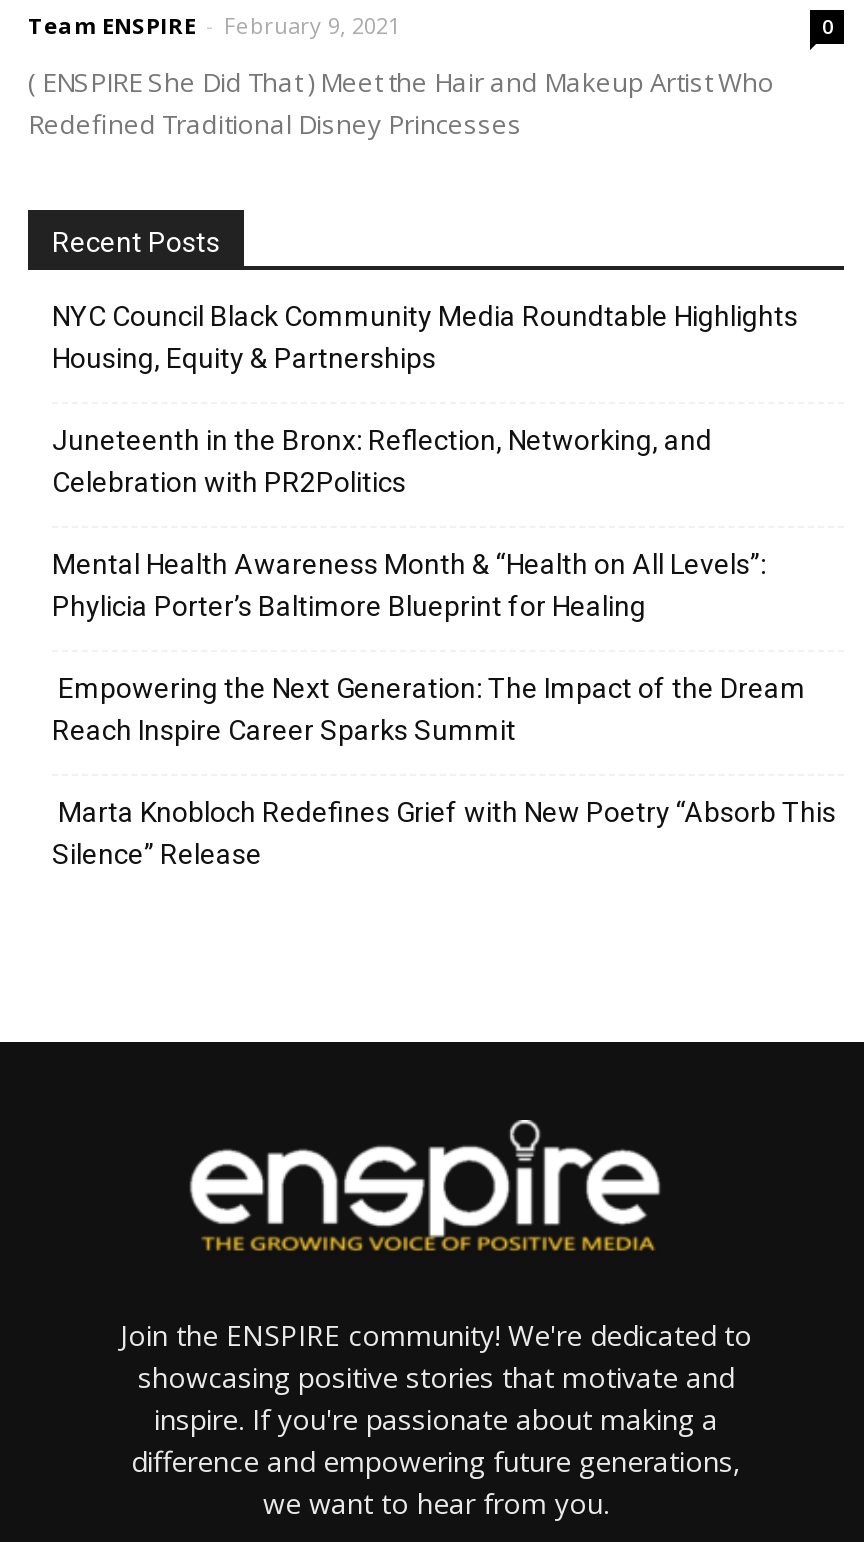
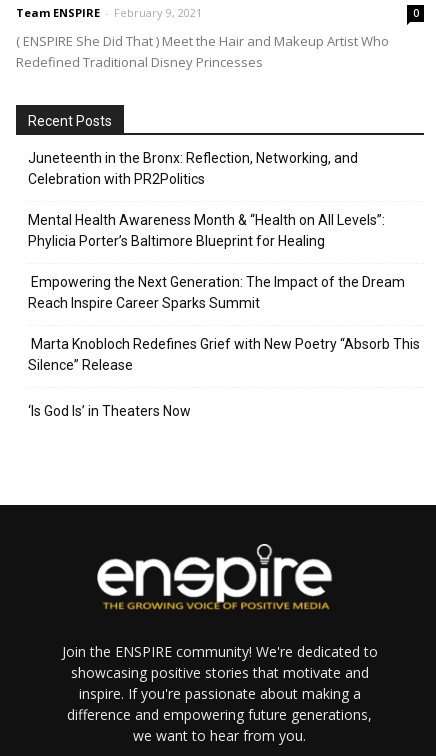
[52,301,798,375] NYC Council Black Community Media Roundtable Highlights | Housing, Equity & Partnerships -> none
moved [52,425,836,871] -> [28,150,420,373]: Juneteenth in the Bronx: Reflection, Networking, and | Celebration with PR2Politics | Mental Health Awareness Month & “Health on All Levels”: | Phylicia Porter’s Baltimore Blueprint for Healing | Empowering the Next Generation: The Impact of the Dream | Reach Inspire Career Sparks Summit | Marta Knobloch Redefines Grief with New Poetry “Absorb This | Silence” Release
none -> [28,403,191,419] ‘Is God Is’ in Theaters Now

